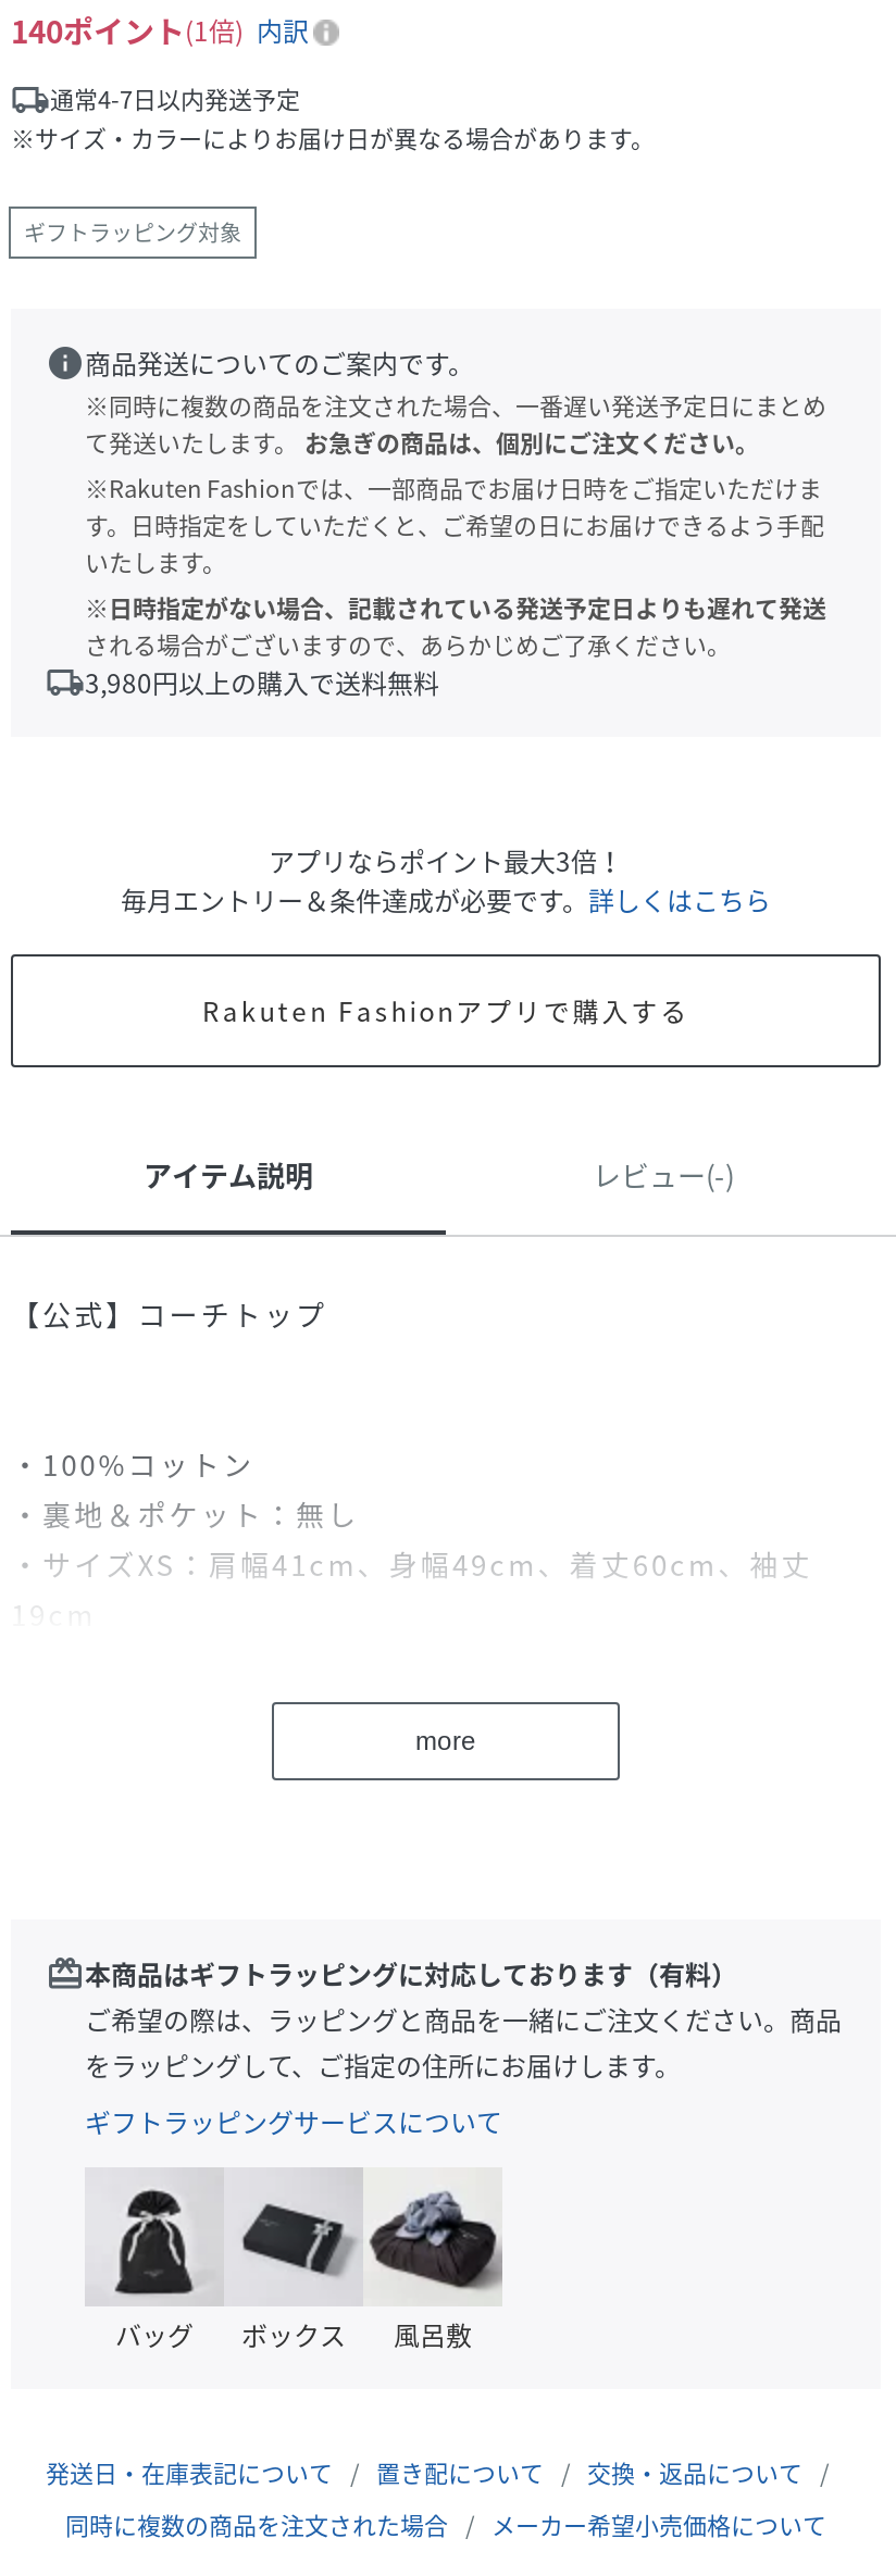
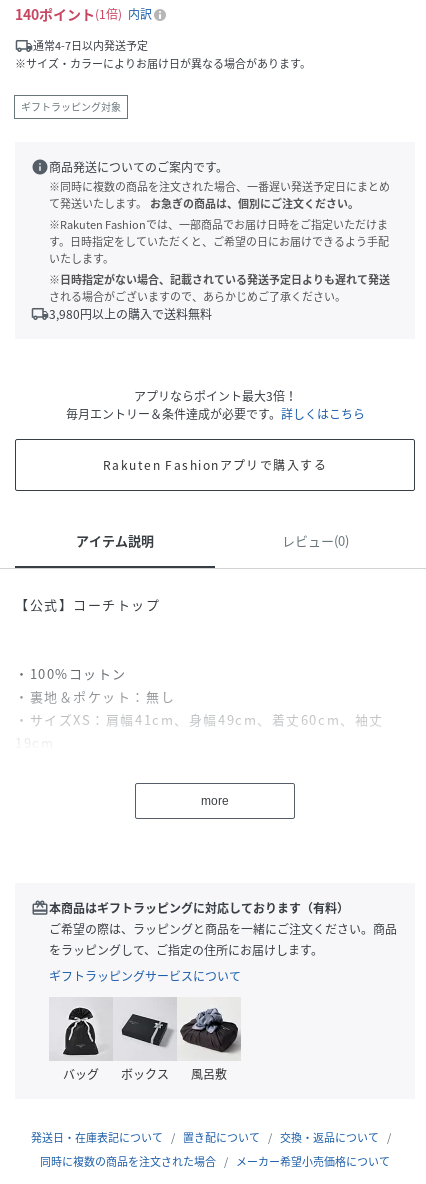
[593,1154,734,1195] レビュー(-) -> [281,531,348,550] レビュー(0)

